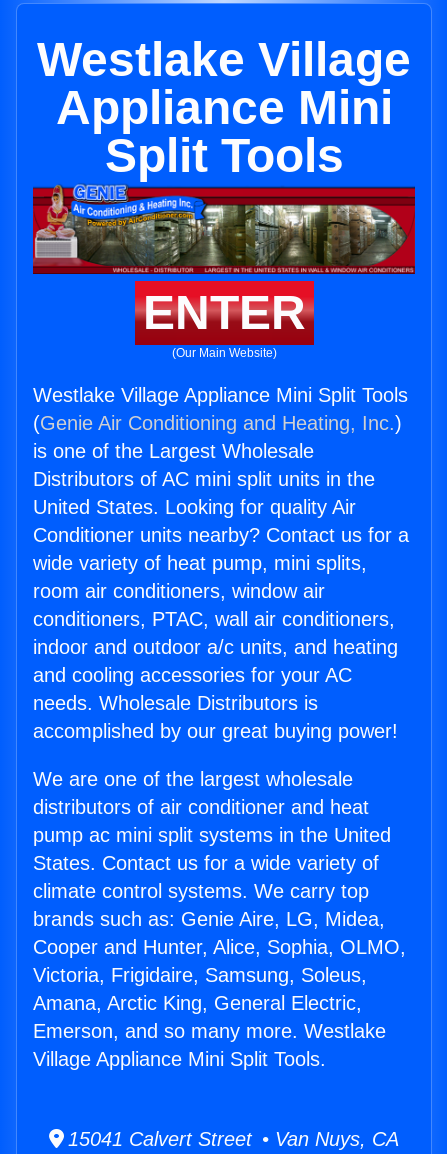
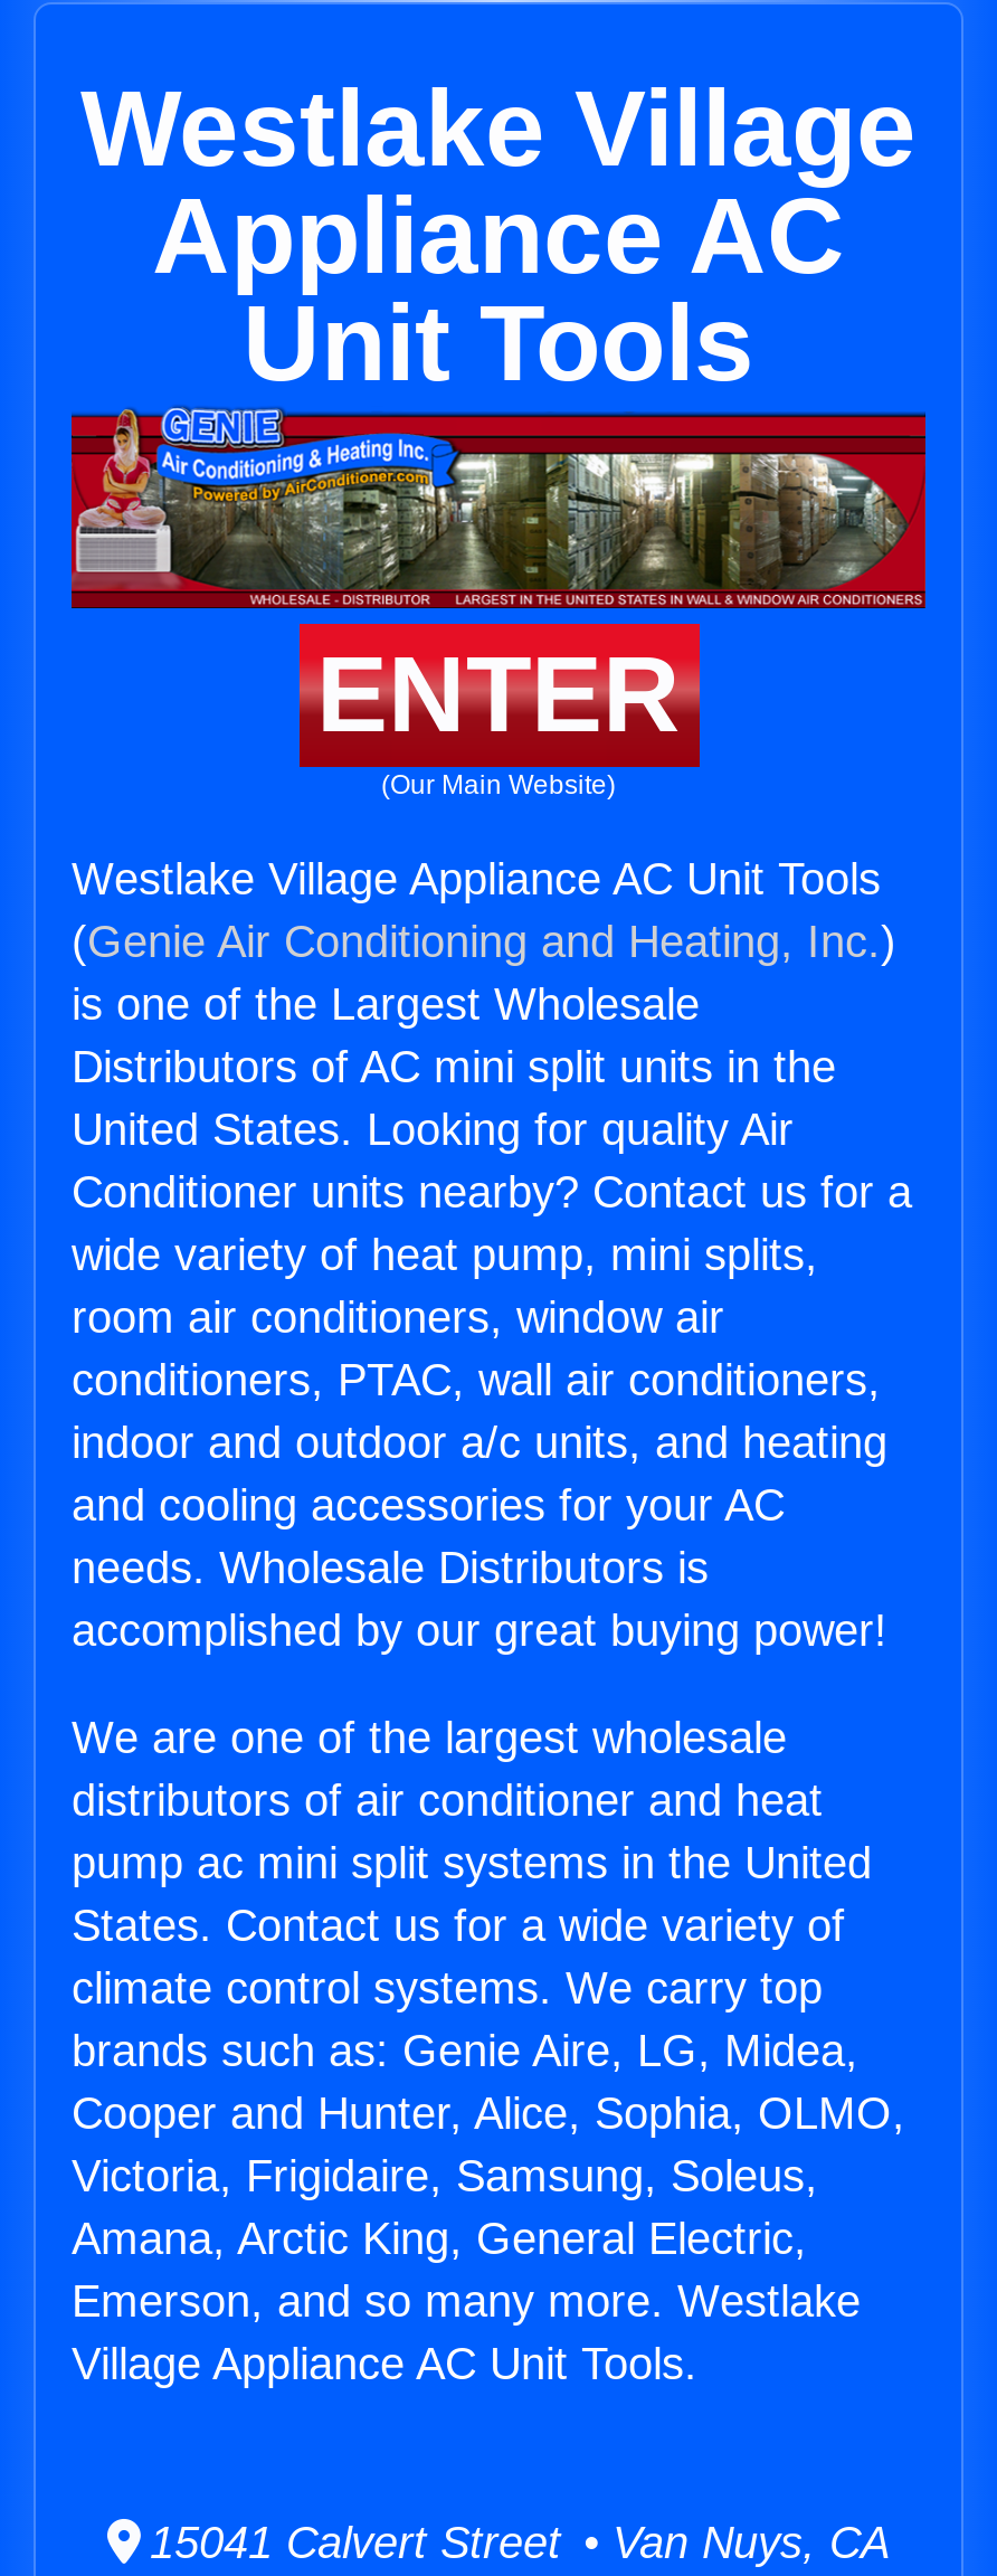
[55,81,392,134] Appliance Mini -> [152,177,845,295] Appliance AC
[104,129,343,182] Split Tools -> [243,284,754,402] Unit Tools
[33,384,408,406] Westlake Village Appliance Mini Split Tools -> [72,854,881,904] Westlake Village Appliance AC Unit Tools
[33,1048,326,1070] Village Appliance Mini Split Tools. -> [72,2339,697,2388] Village Appliance AC Unit Tools.

